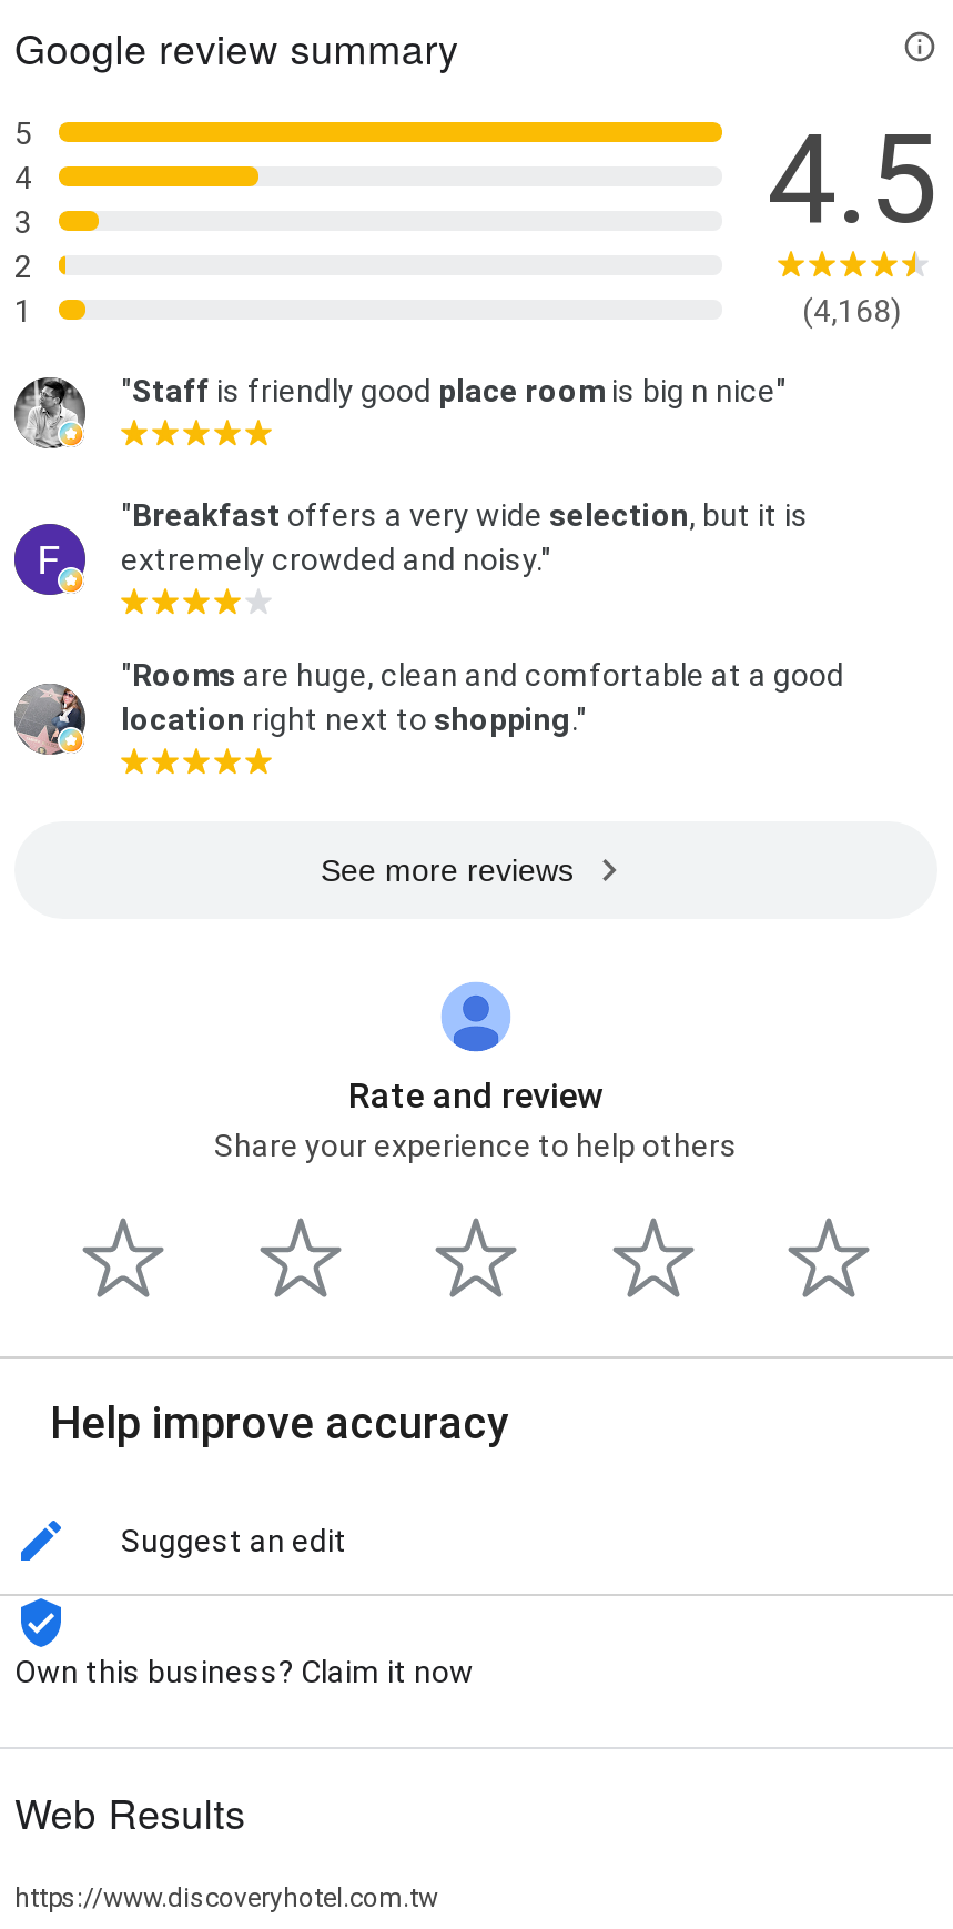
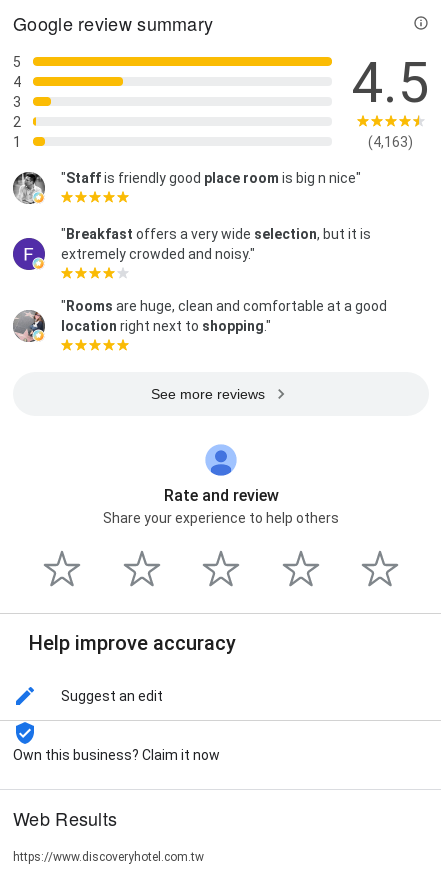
[802,293,902,329] (4,168) -> [368,134,413,150] (4,163)

